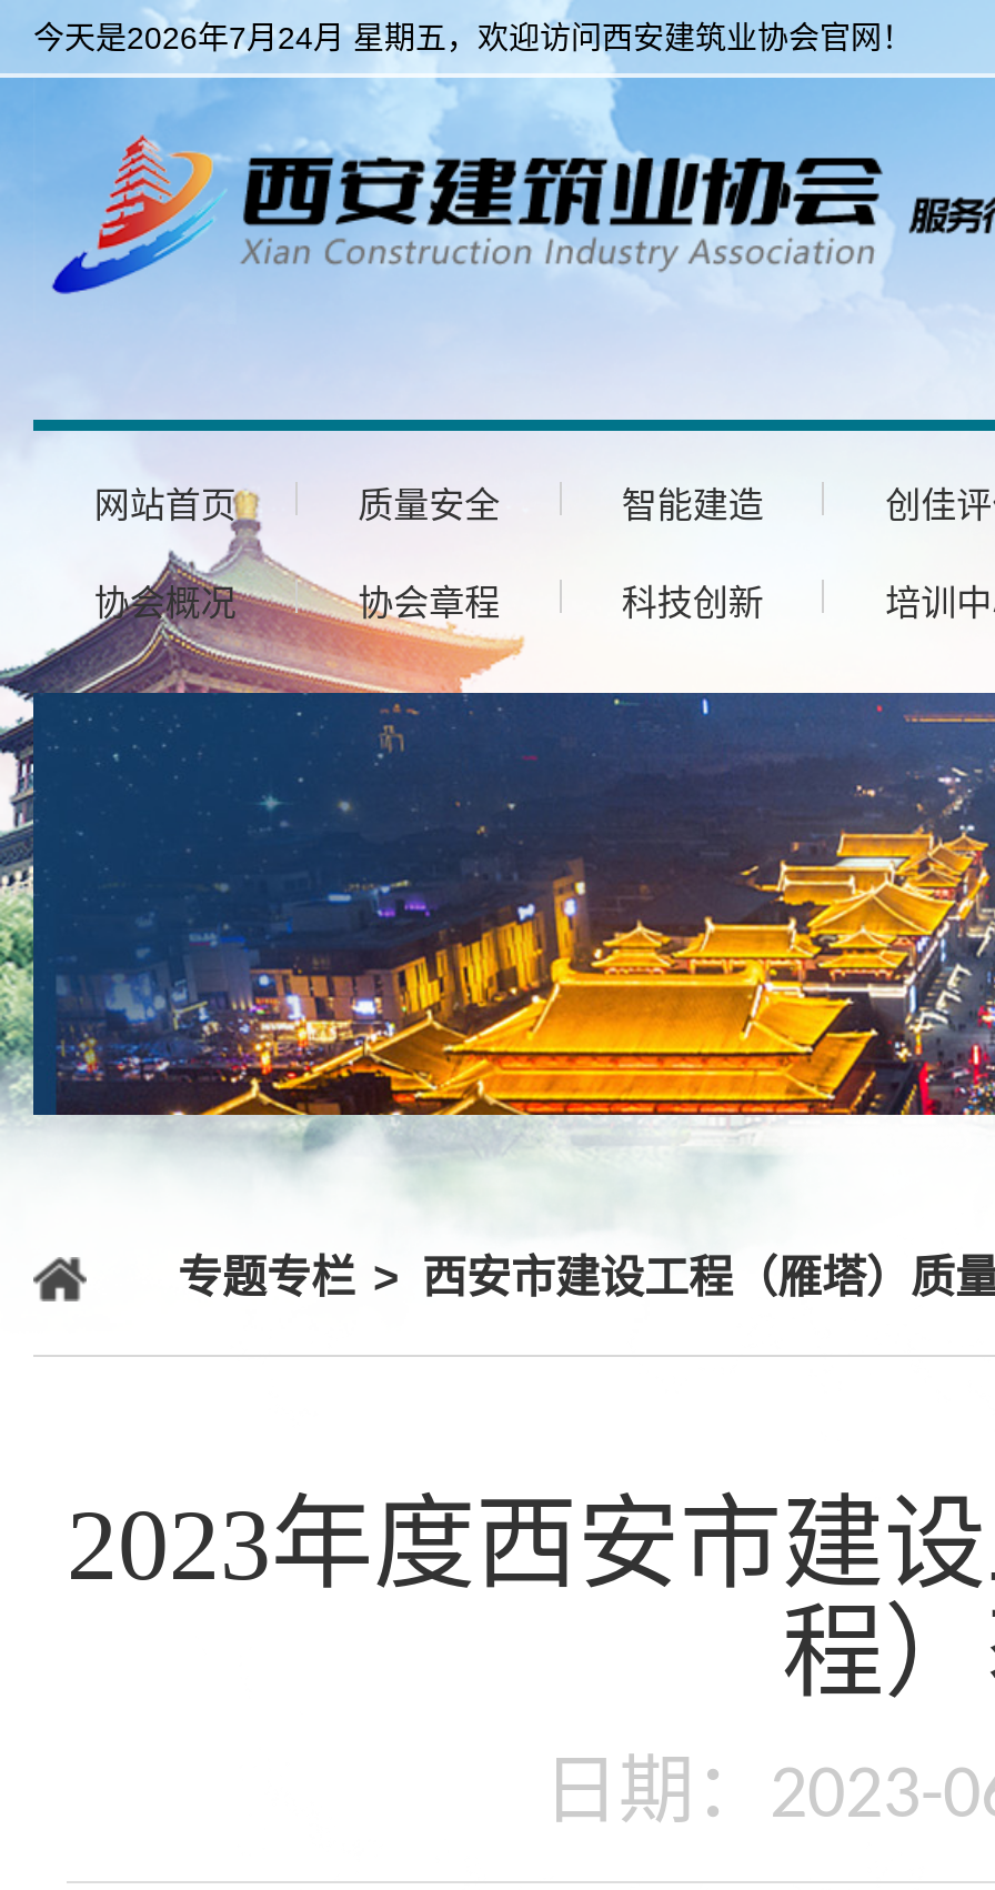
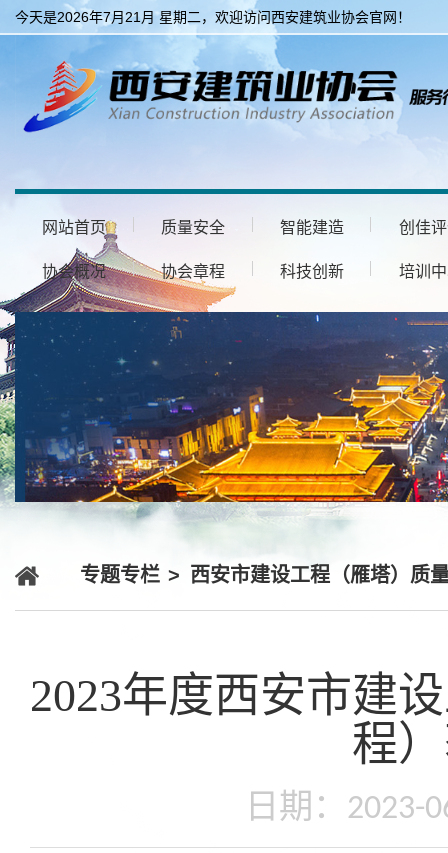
[33,20,913,56] 今天是2026年7月24月 星期五，欢迎访问西安建筑业协会官网！ -> [15,9,411,25] 今天是2026年7月21月 星期二，欢迎访问西安建筑业协会官网！

